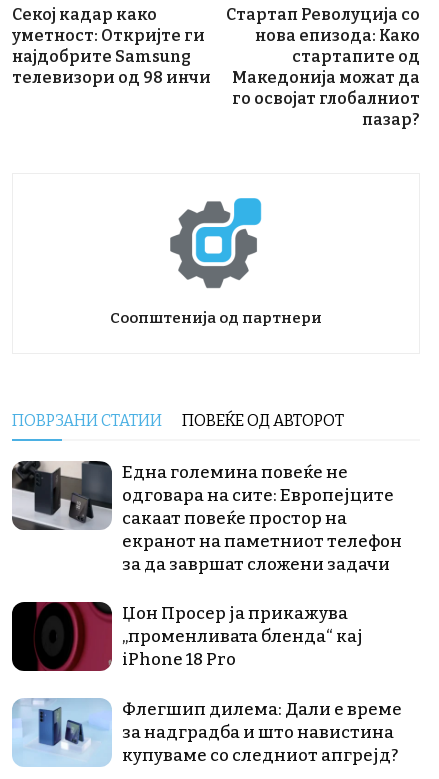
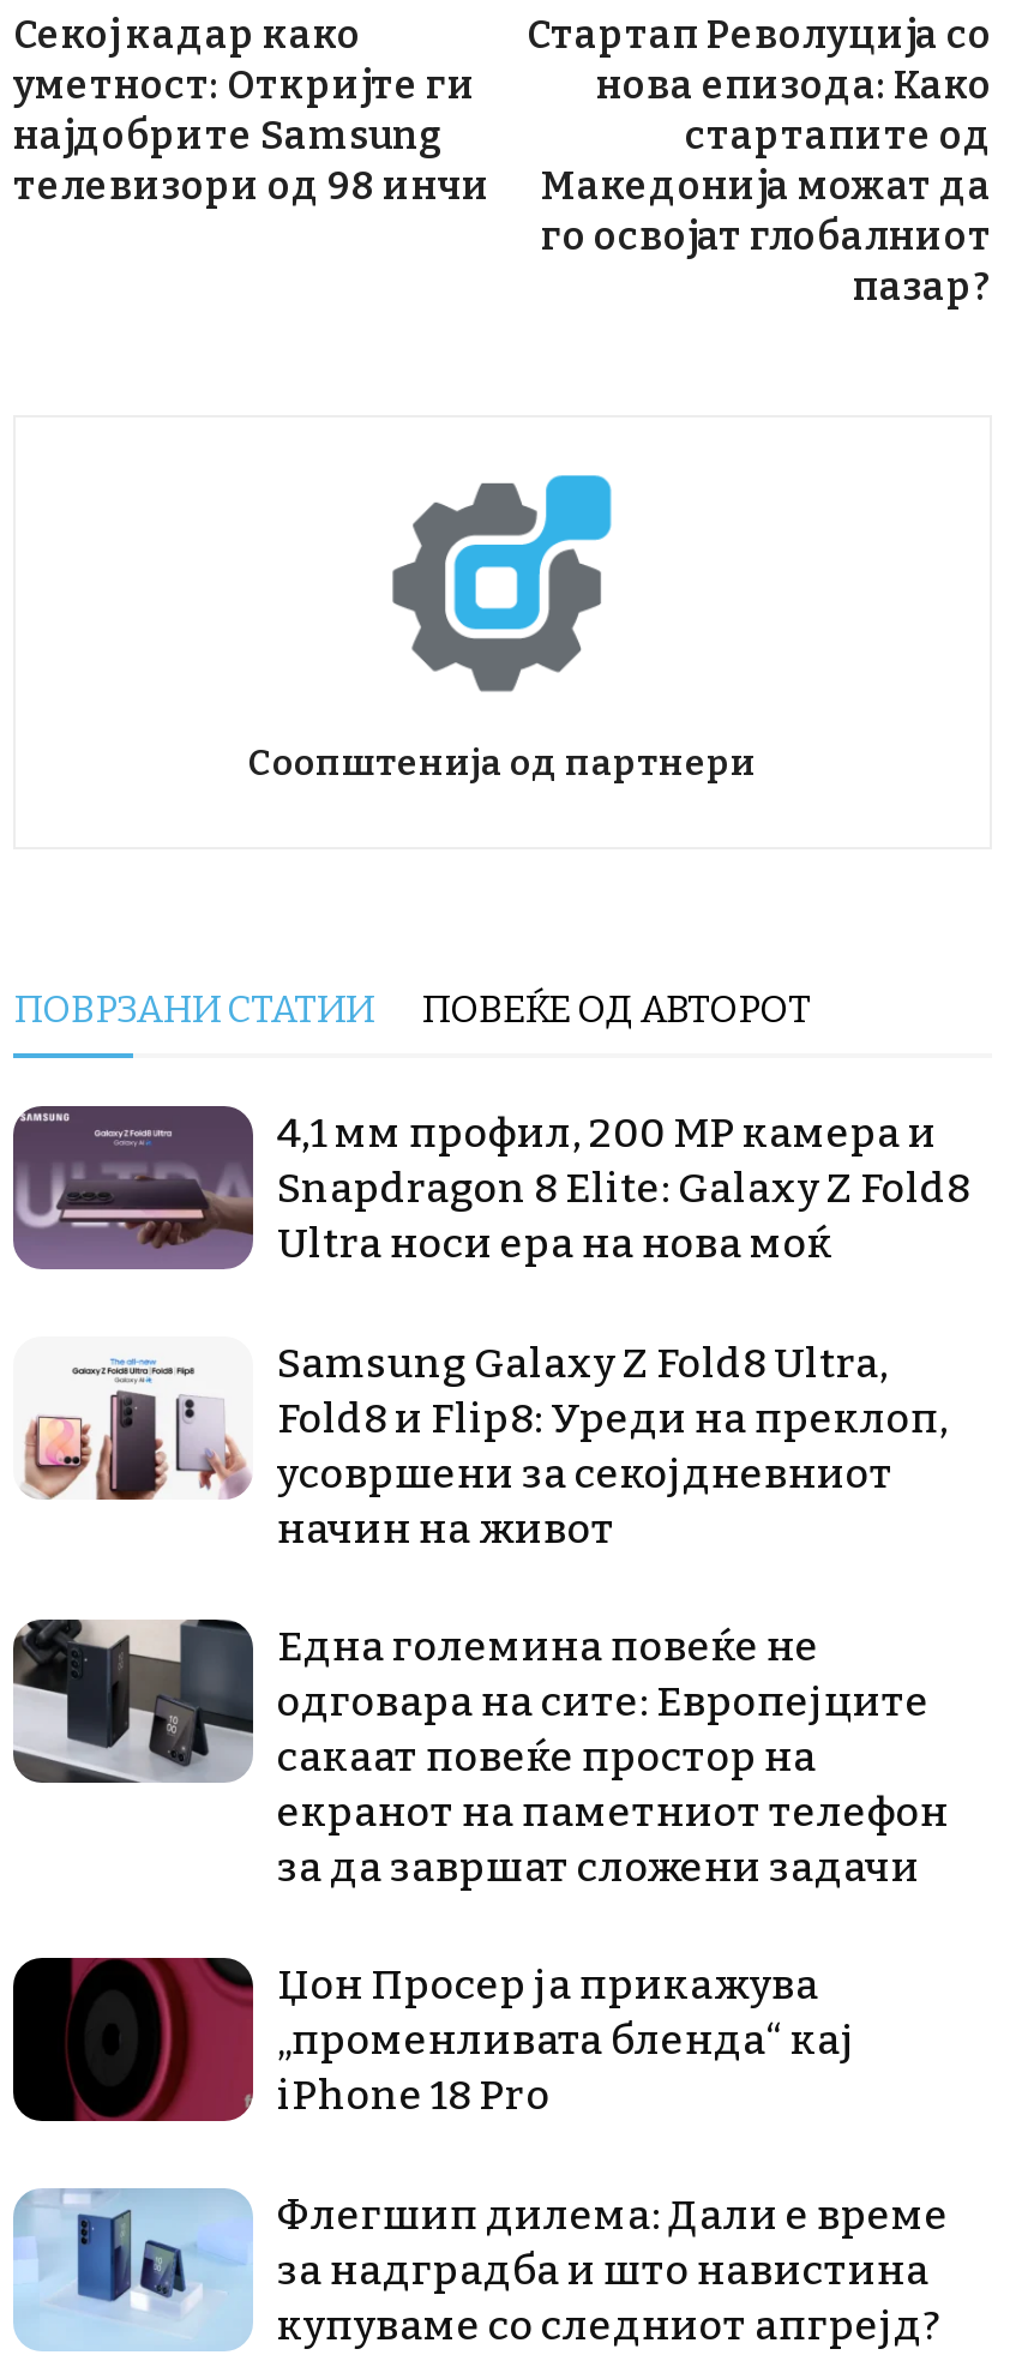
none -> [13,1105,970,1554] [image] | 4,1 мм профил, 200 MP камера и | Snapdragon 8 Elite: Galaxy Z Fold8 | Ultra носи ера на нова моќ | Samsung Galaxy Z Fold8 Ultra, | Fold8 и Flip8: Уреди на преклоп, | усовршени за секојдневниот | начин на живот
none -> [23,1357,244,1503] [image]

